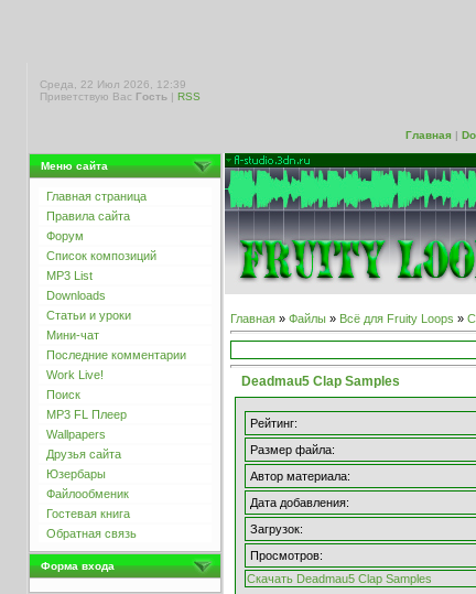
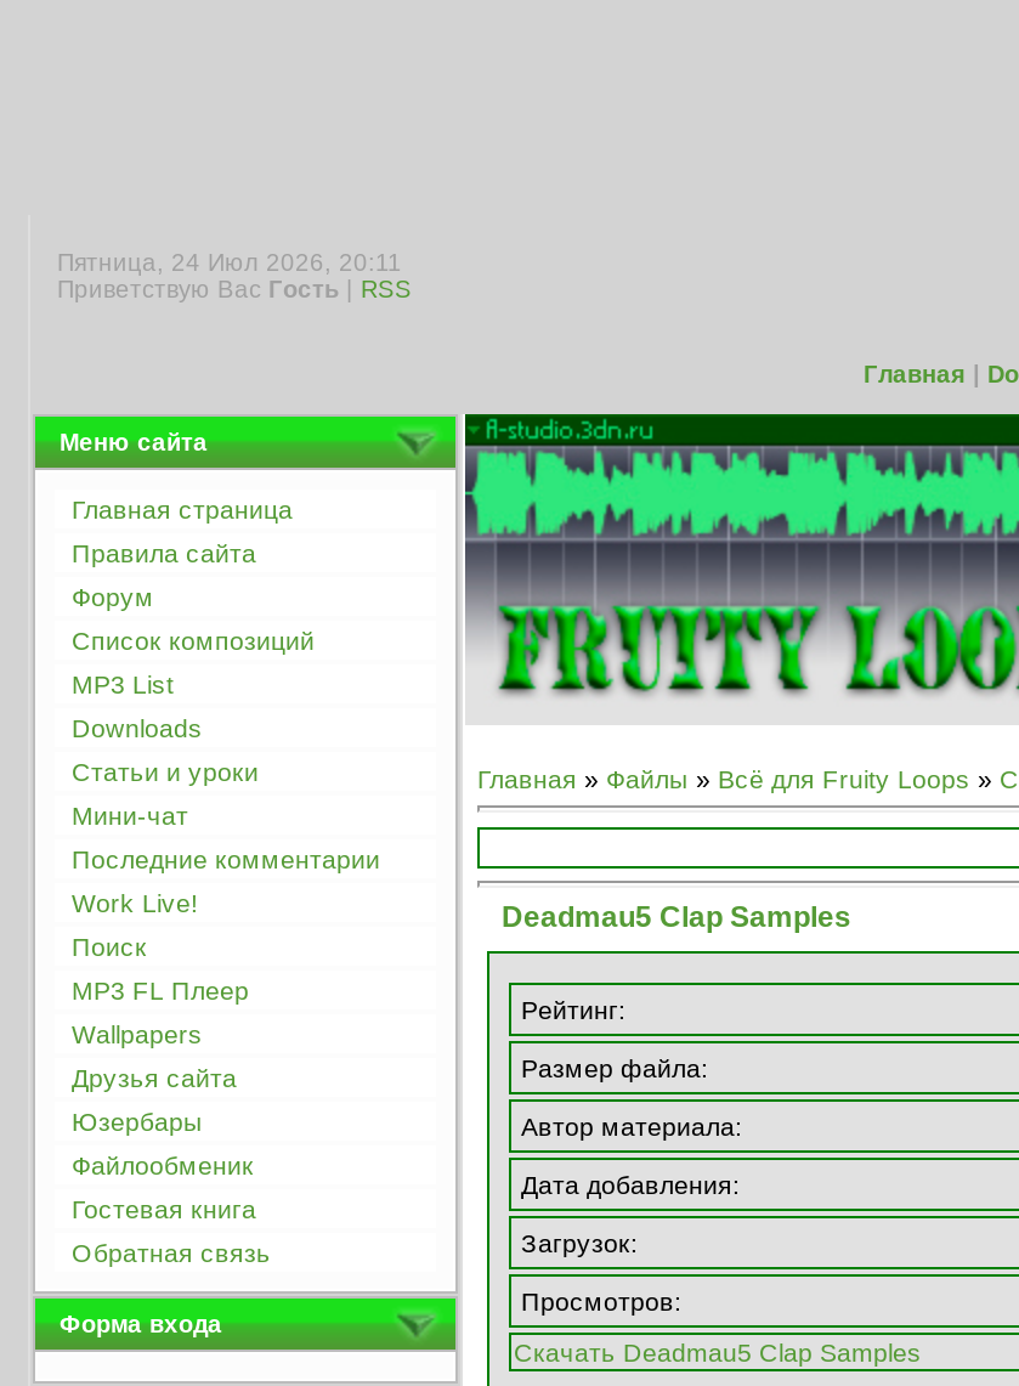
[40,78,186,90] Среда, 22 Июл 2026, 12:39 -> [57,249,402,276] Пятница, 24 Июл 2026, 20:11

